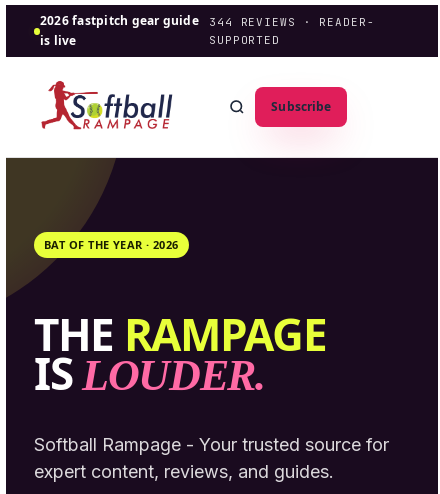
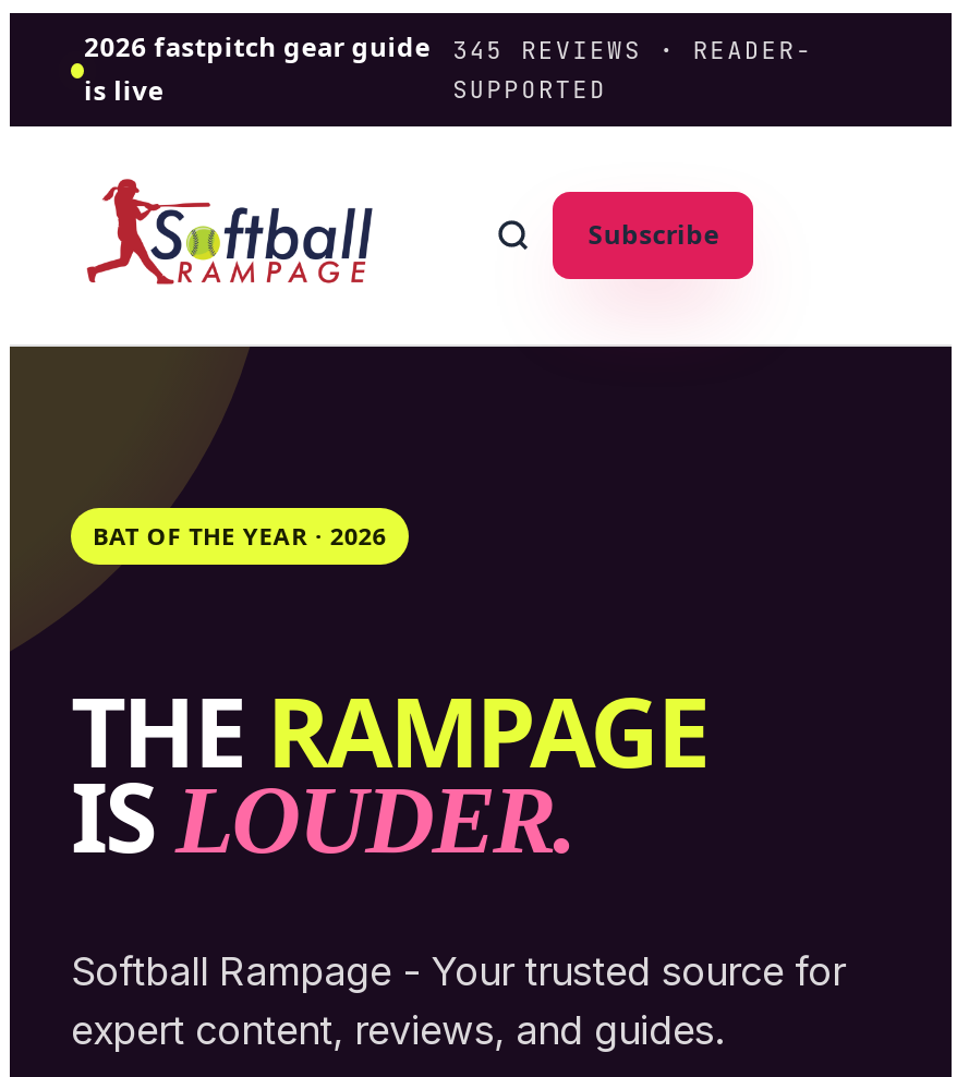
[209,15,374,29] 344 REVIEWS · READER- -> [452,35,813,65] 345 REVIEWS · READER-

